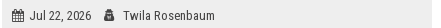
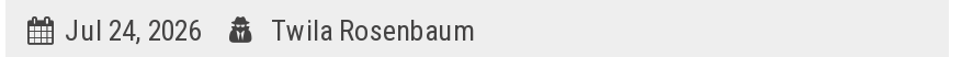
[29,8,215,23] Jul 22, 2026 Twila Rosenbaum -> [65,14,473,47] Jul 24, 2026 Twila Rosenbaum

